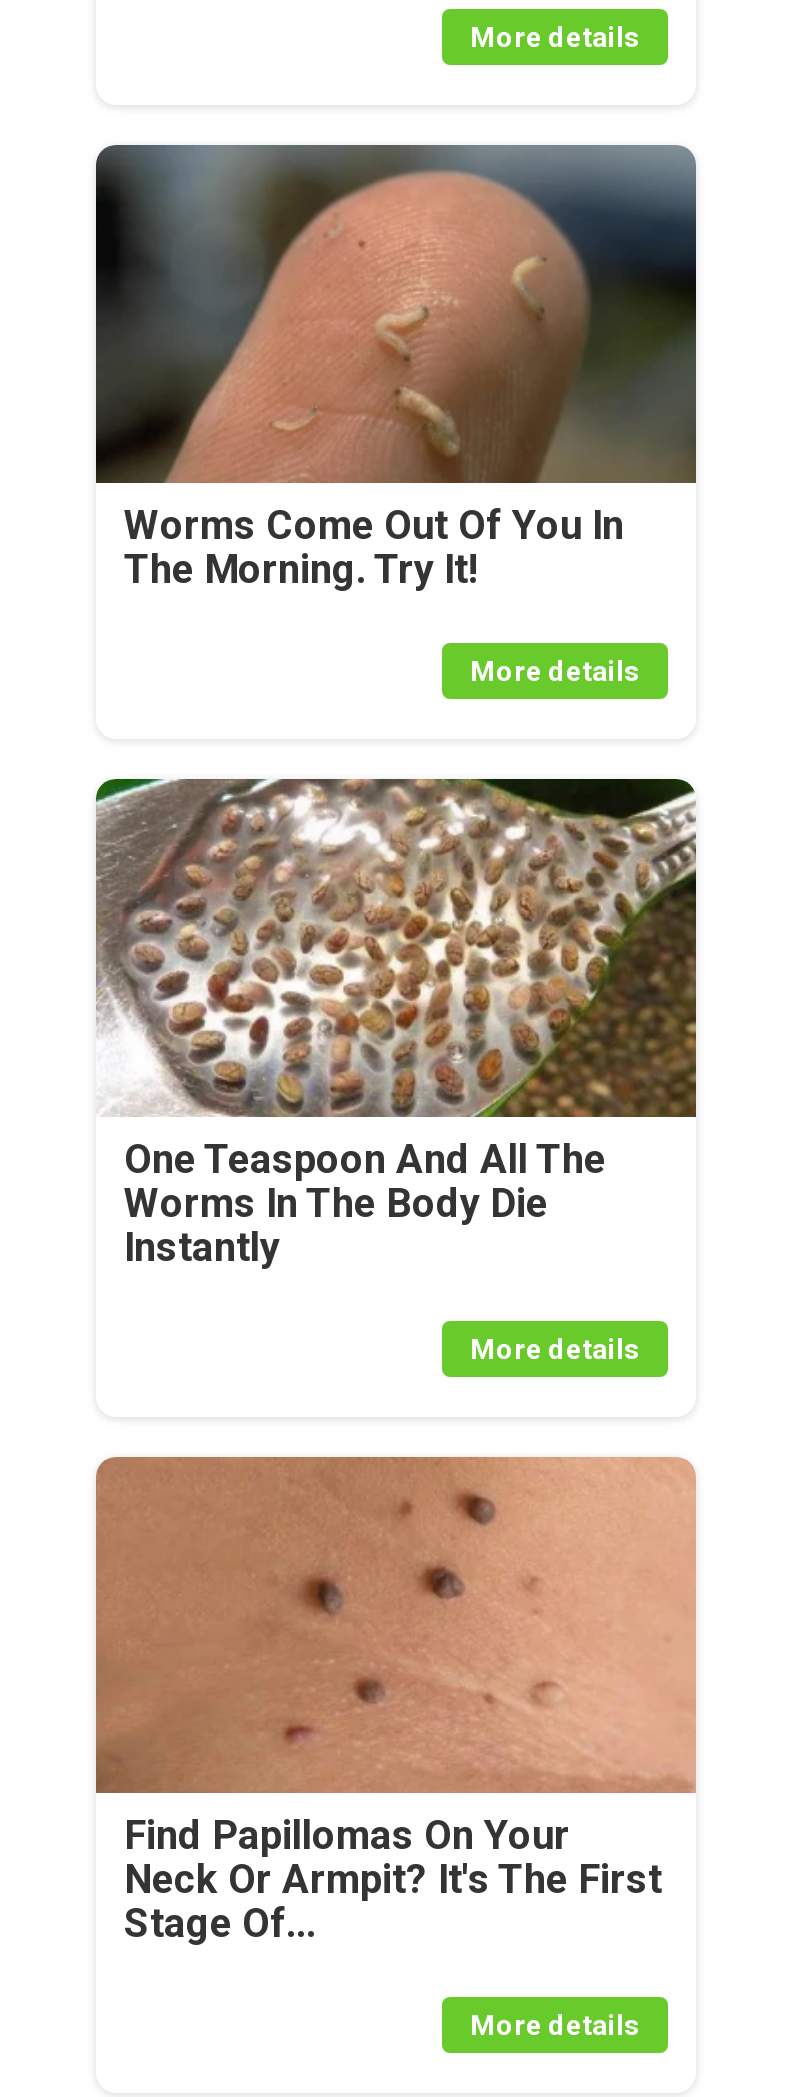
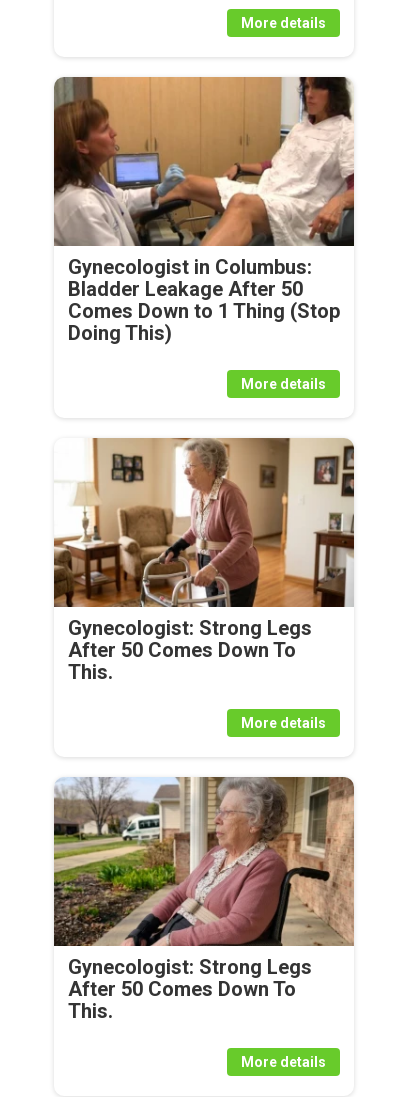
[96,143,698,593] [image] | Worms Come Out Of You In | The Morning. Try It! -> [53,76,355,345] [image] | Gynecologist in Columbus: | Bladder Leakage After 50 | Comes Down to 1 Thing (Stop | Doing This)
[94,777,698,1271] [image] | One Teaspoon And All The | Worms In The Body Die | Instantly -> [53,437,355,684] [image] | Gynecologist: Strong Legs | After 50 Comes Down To | This.
[94,1455,696,1948] [image] | Find Papillomas On Your | Neck Or Armpit? It's The First | Stage Of... -> [53,776,354,1022] [image] | Gynecologist: Strong Legs | After 50 Comes Down To | This.

